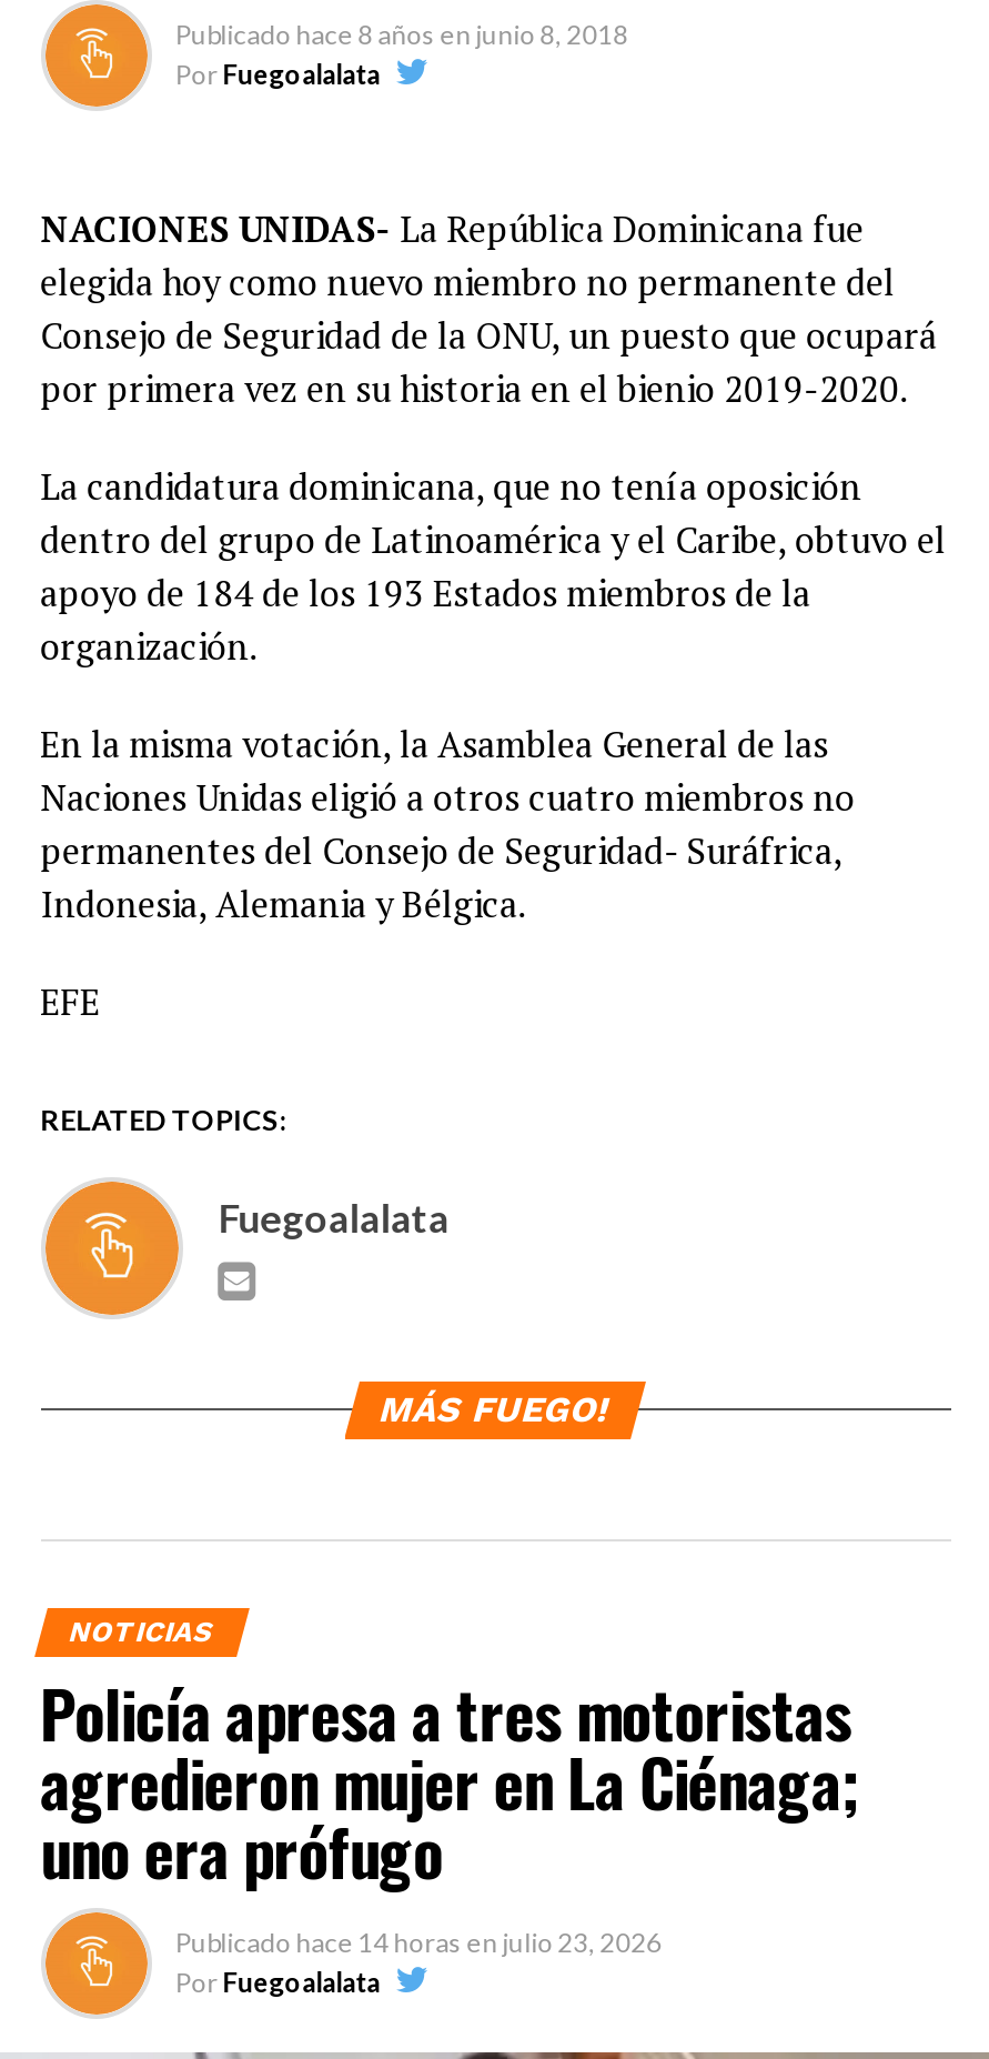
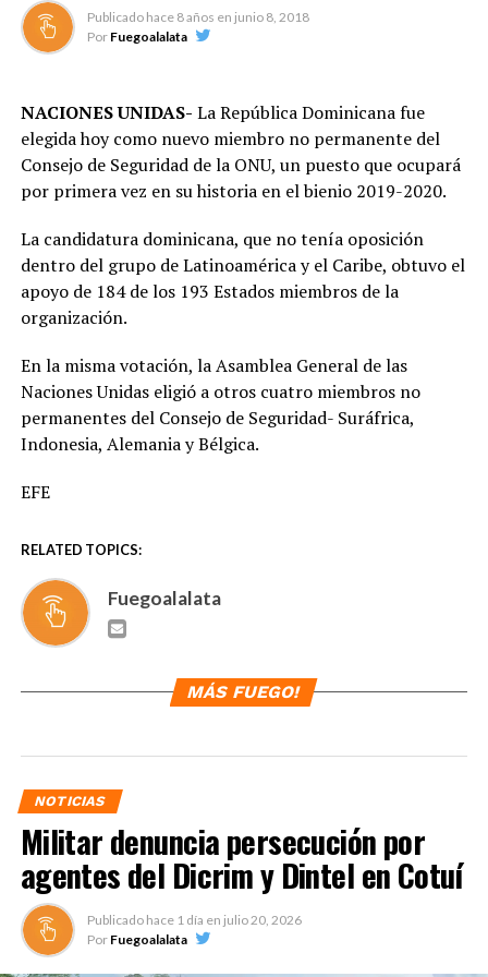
[40,1667,858,1960] Policía apresa a tres motoristas | agredieron mujer en La Ciénaga; | uno era prófugo | Publicado hace 14 horas en julio 23, 2026 -> [20,818,463,928] Militar denuncia persecución por | agentes del Dicrim y Dintel en Cotuí | Publicado hace 1 día en julio 20, 2026

